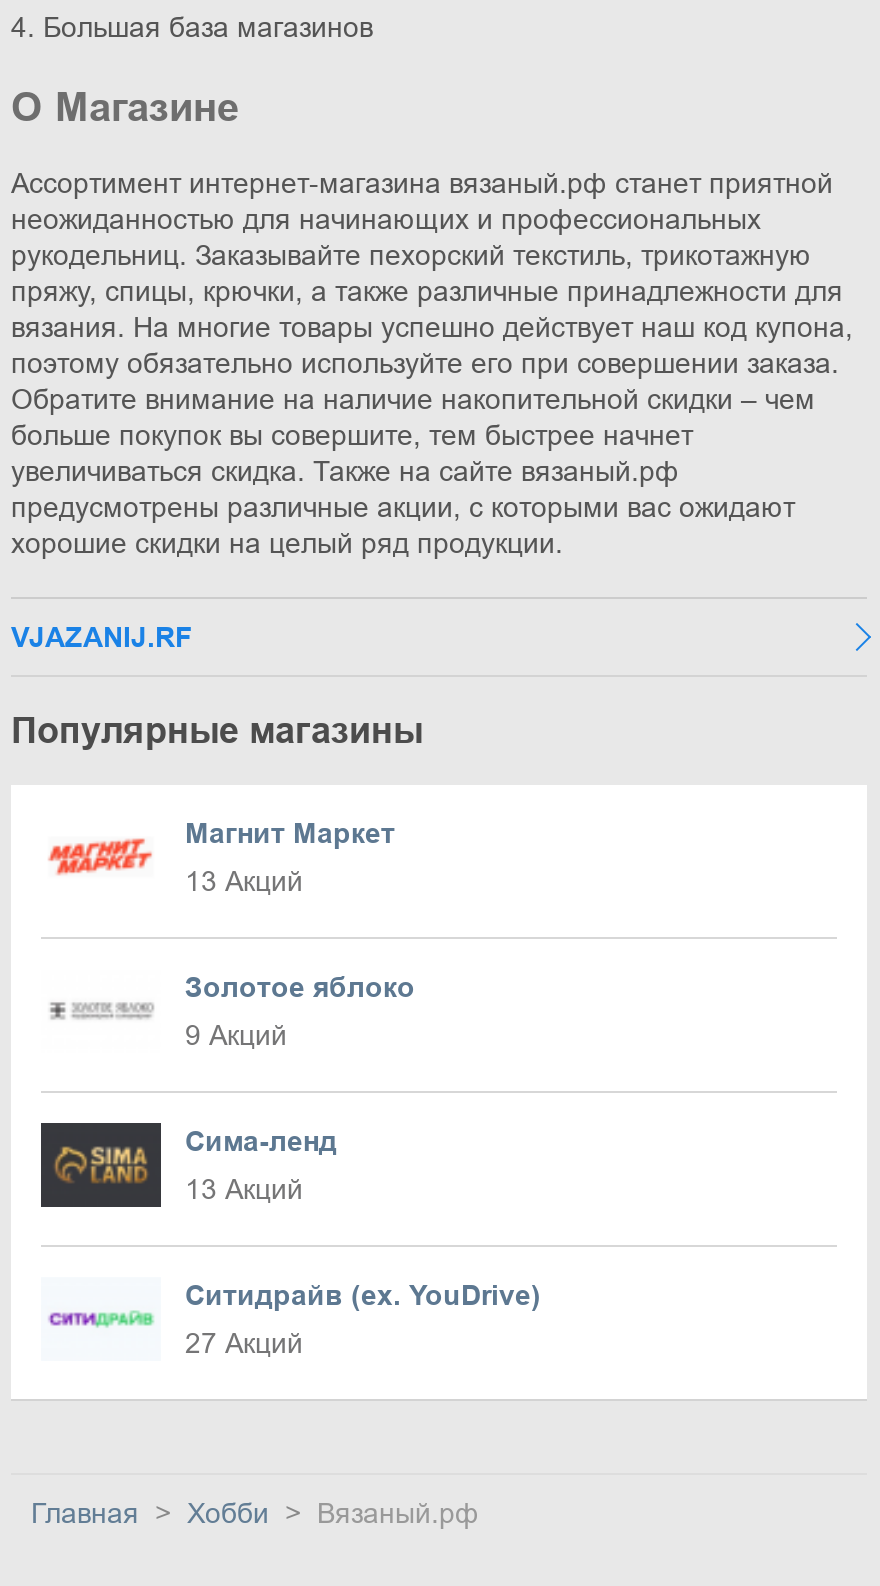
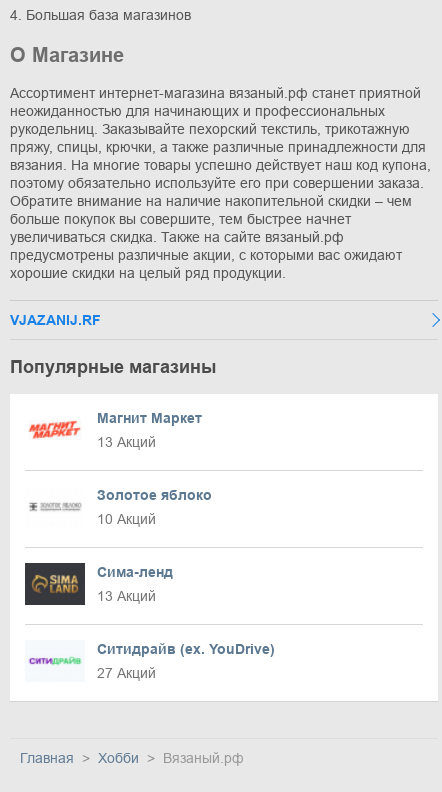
[185,1018,287,1050] 9 Акций -> [97,510,156,526] 10 Акций

